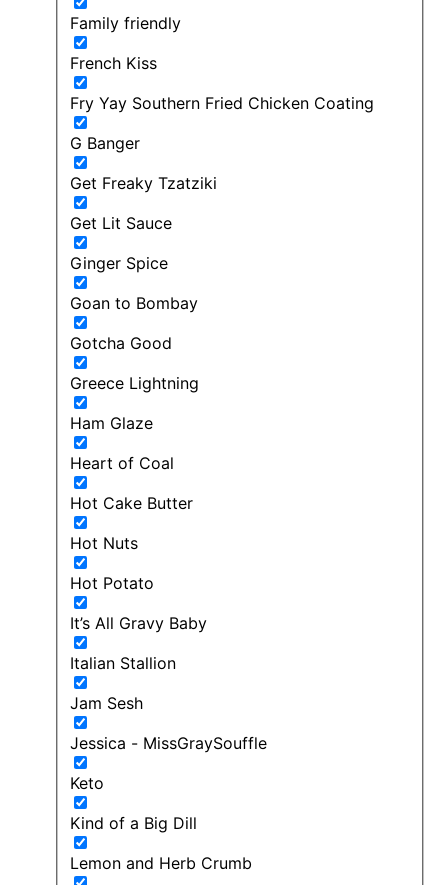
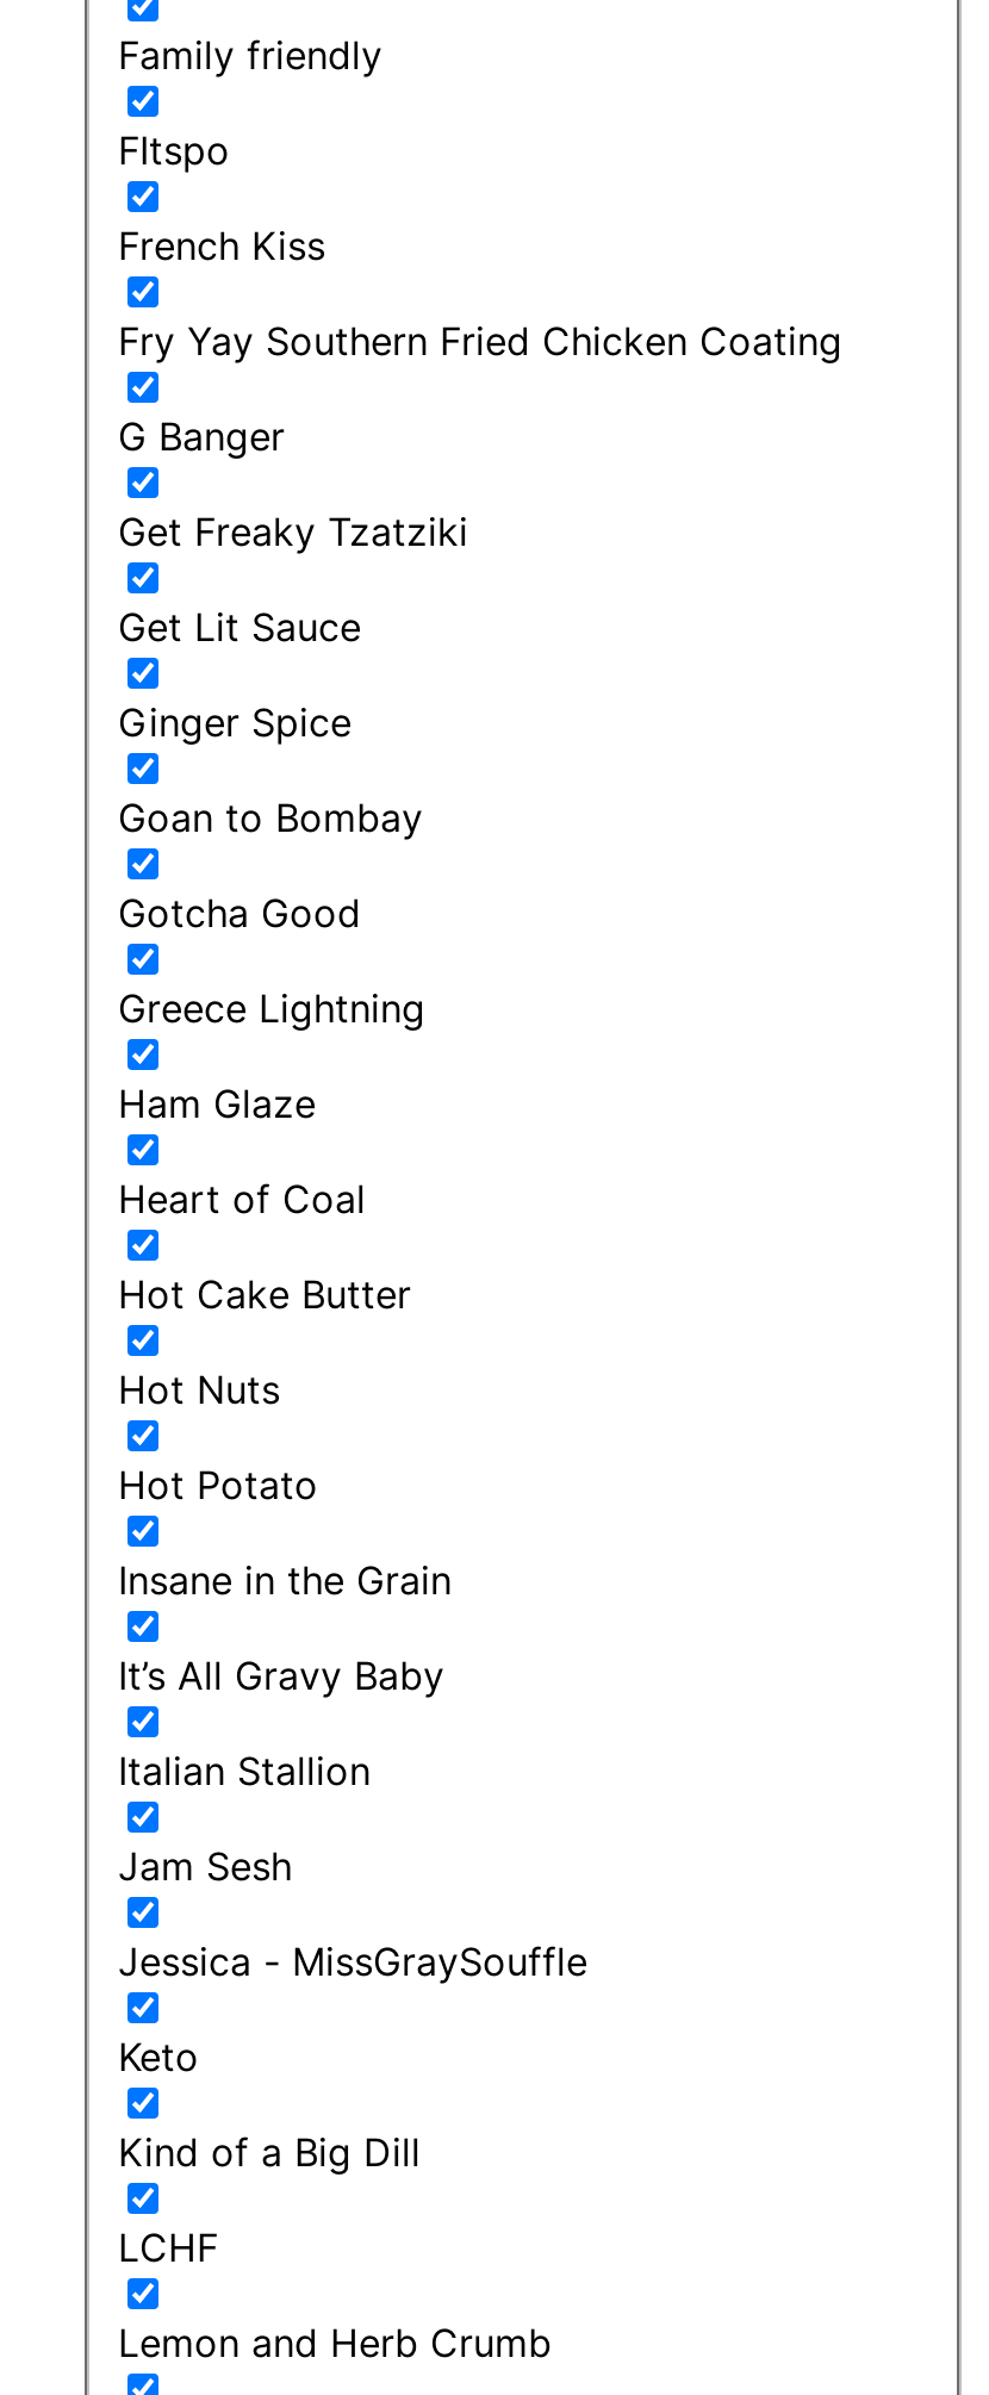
none -> [118,126,230,173] FItspo
none -> [118,1556,452,1603] Insane in the Grain
none -> [118,2223,218,2271] LCHF

